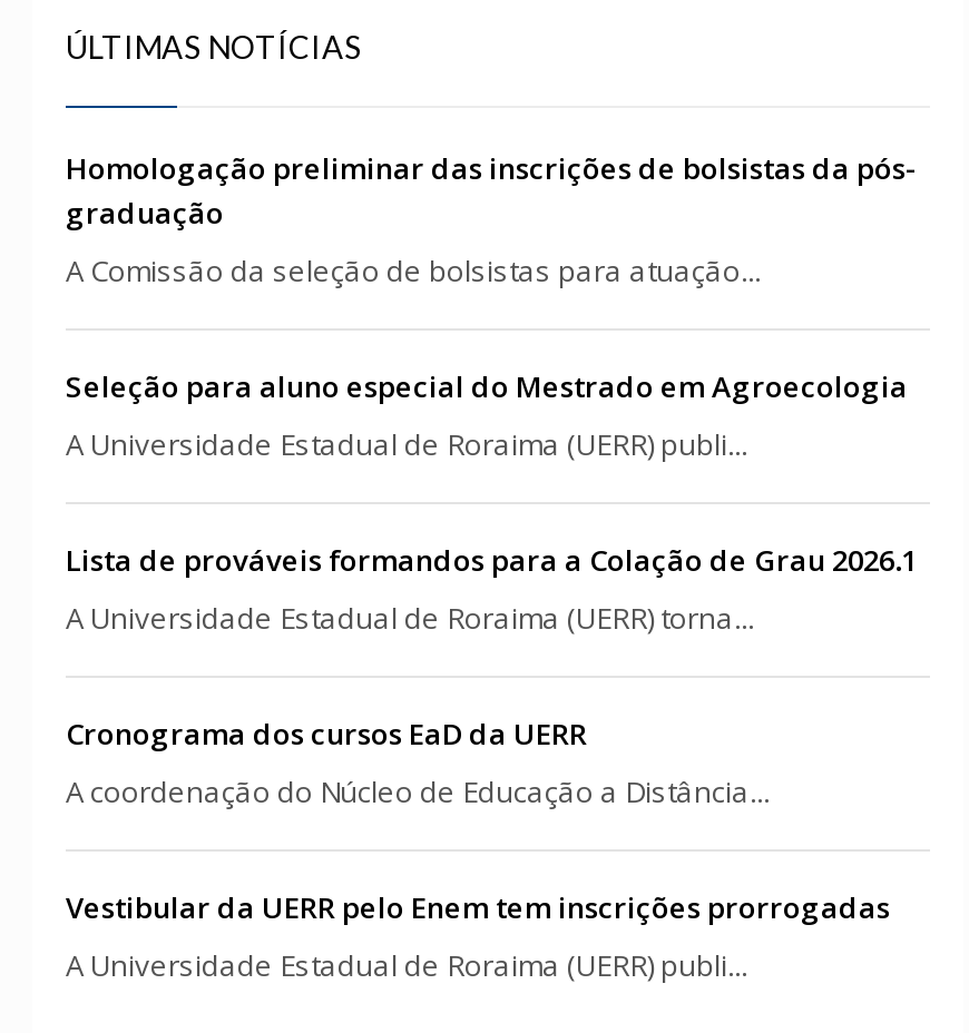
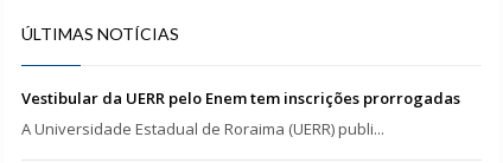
[66,147,917,810] Homologação preliminar das inscrições de bolsistas da pós- | graduação | A Comissão da seleção de bolsistas para atuação... | Seleção para aluno especial do Mestrado em Agroecologia | A Universidade Estadual de Roraima (UERR) publi... | Lista de prováveis formandos para a Colação de Grau 2026.1 | A Universidade Estadual de Roraima (UERR) torna... | Cronograma dos cursos EaD da UERR | A coordenação do Núcleo de Educação a Distância... -> none

